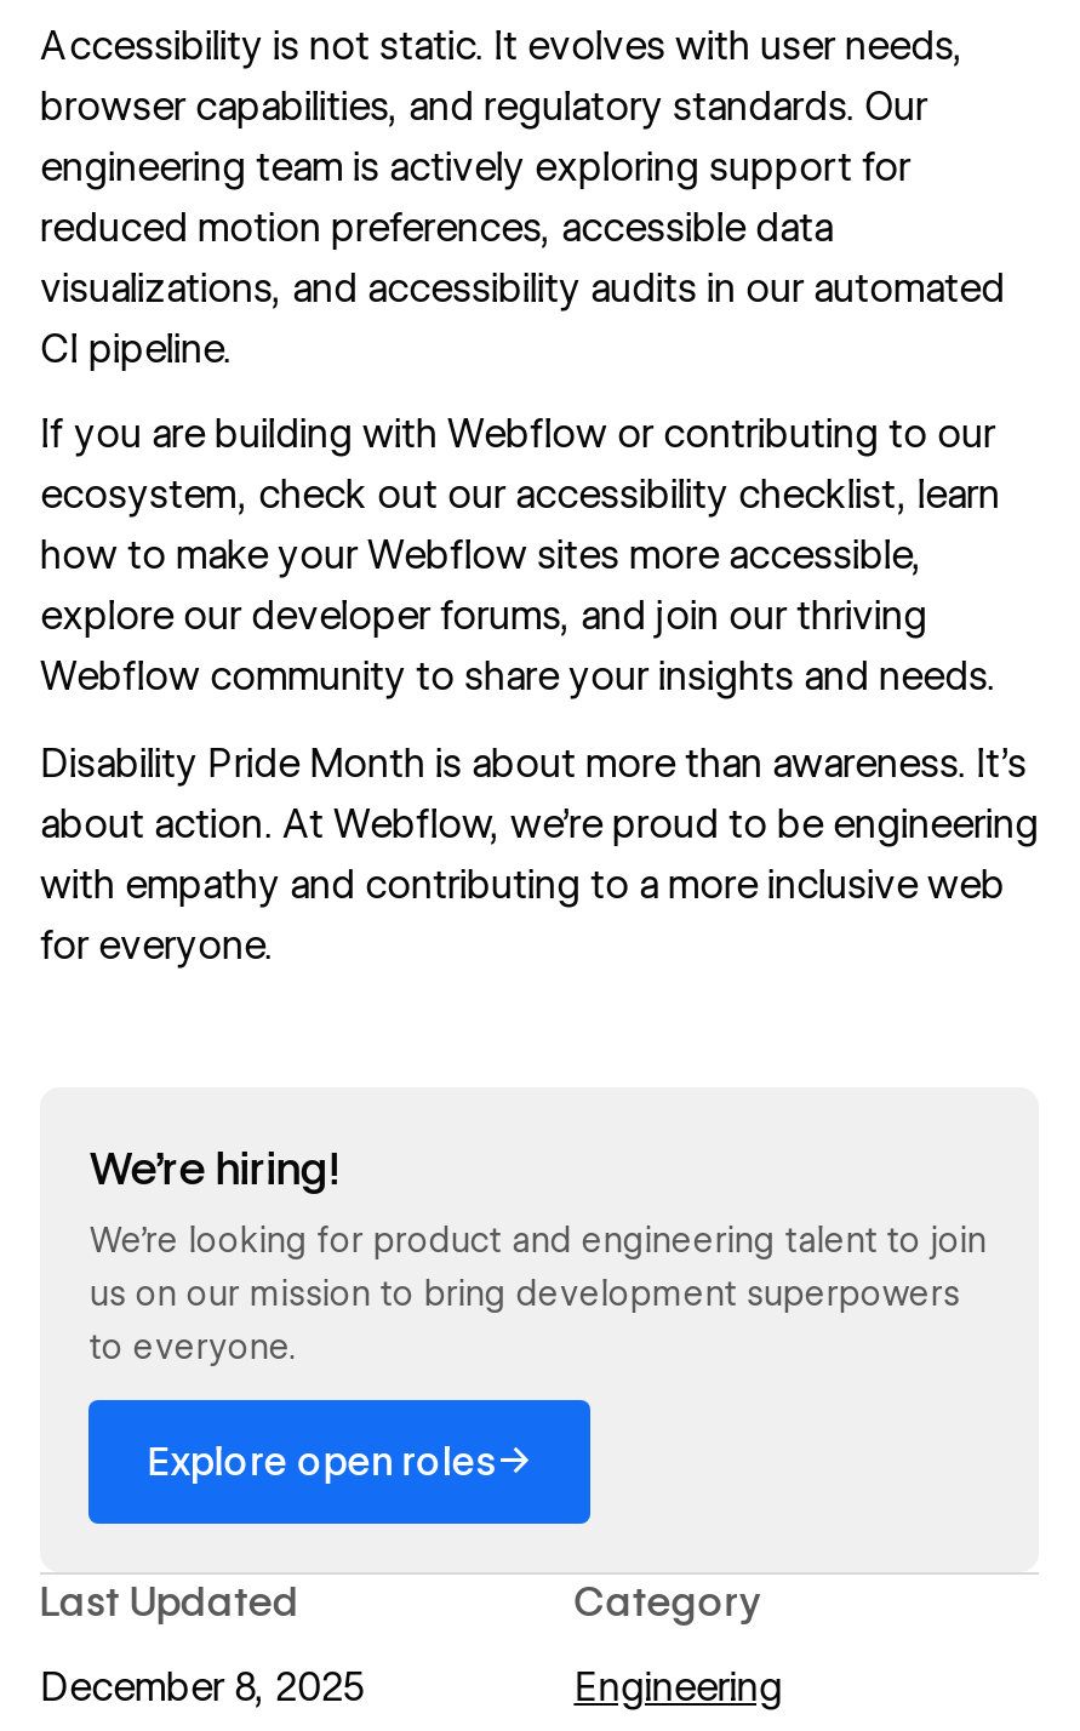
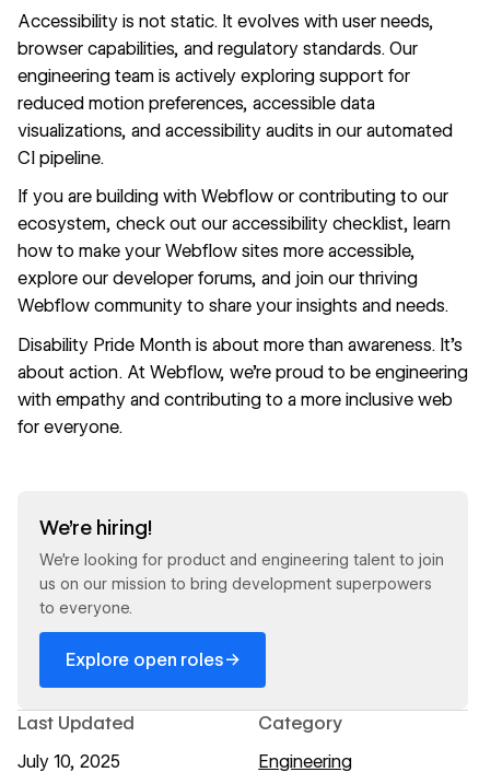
[40,1664,365,1710] December 8, 2025 -> [17,751,120,772] July 10, 2025

